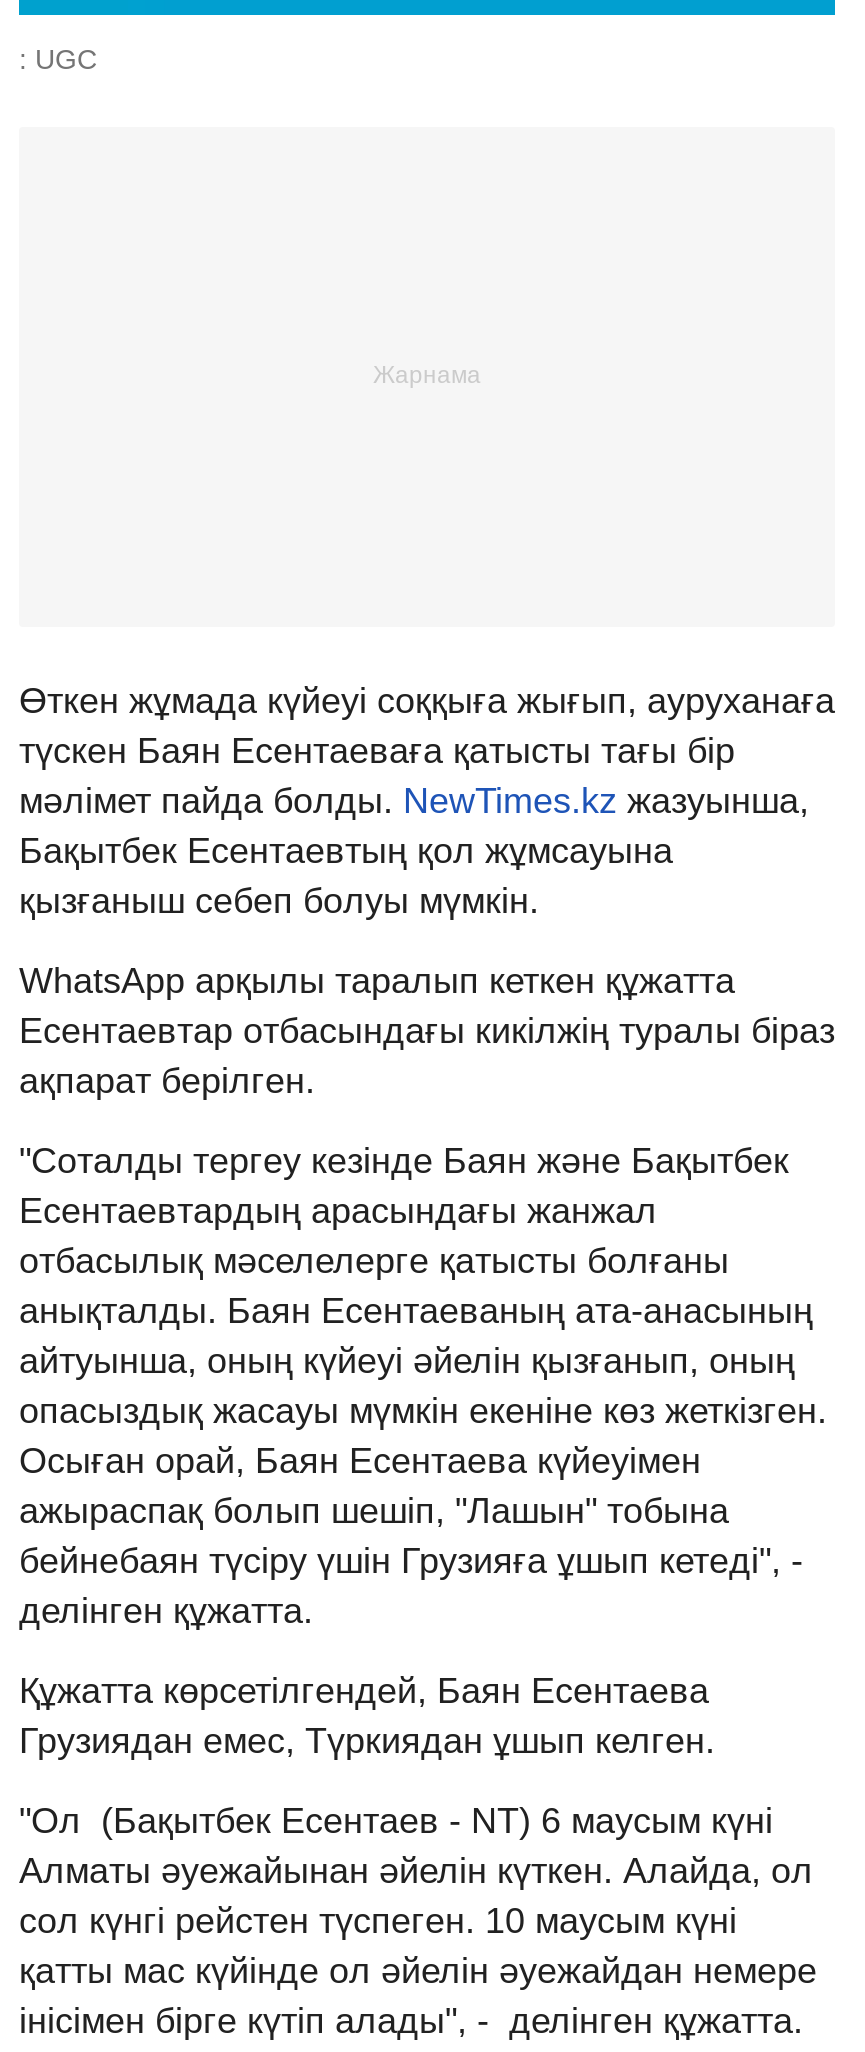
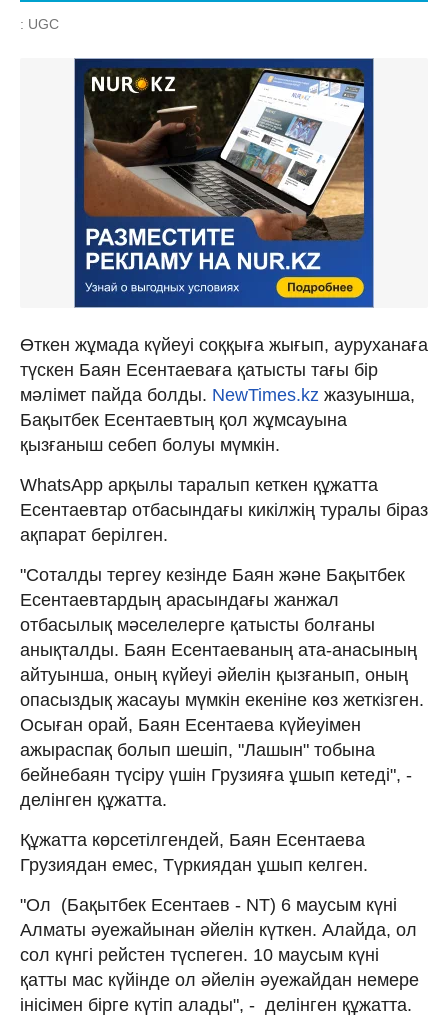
none -> [73,57,375,309] [image]

